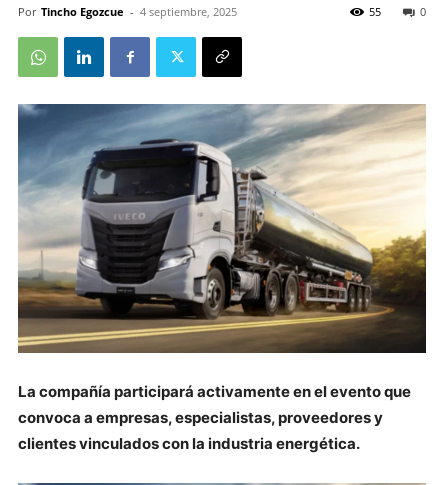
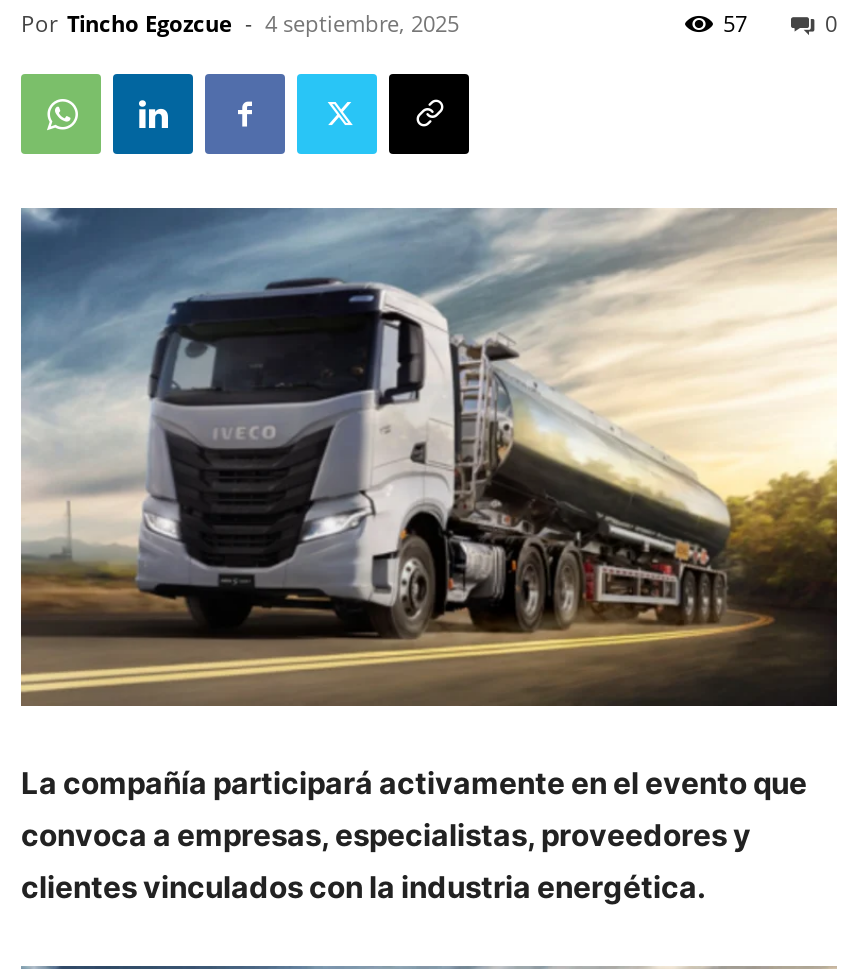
[369,4,381,19] 55 -> [723,8,747,38] 57

